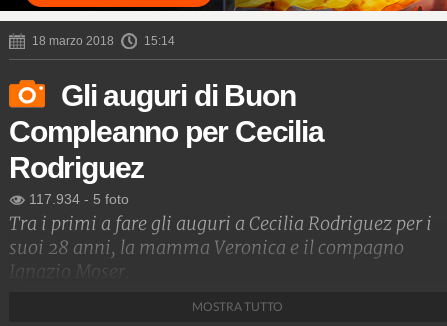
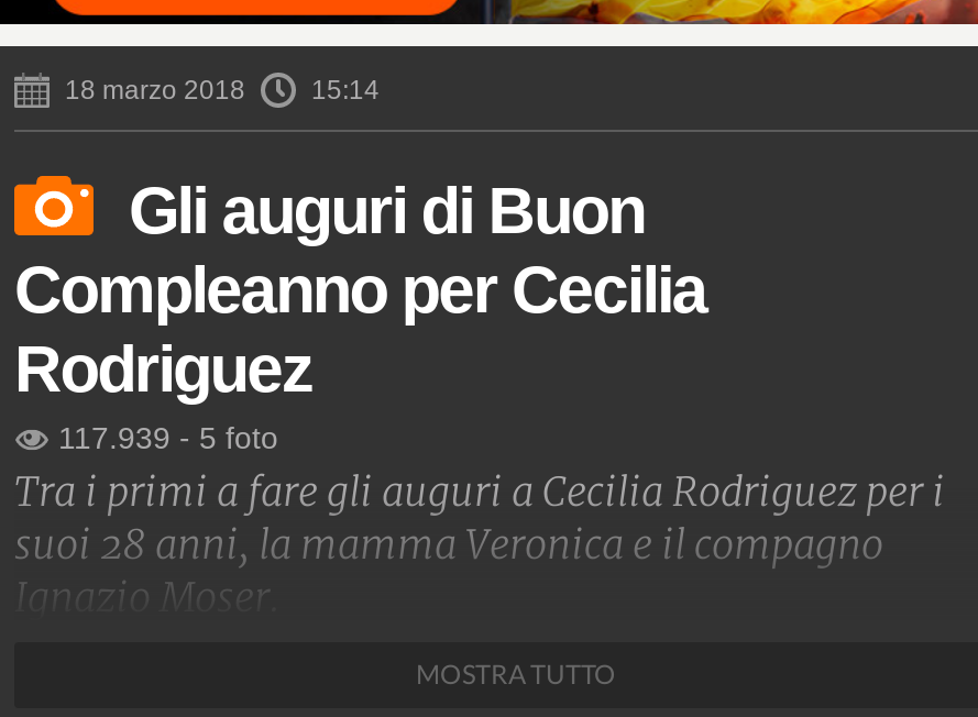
[29,191,129,207] 117.934 - 5 foto -> [58,420,278,455] 117.939 - 5 foto

